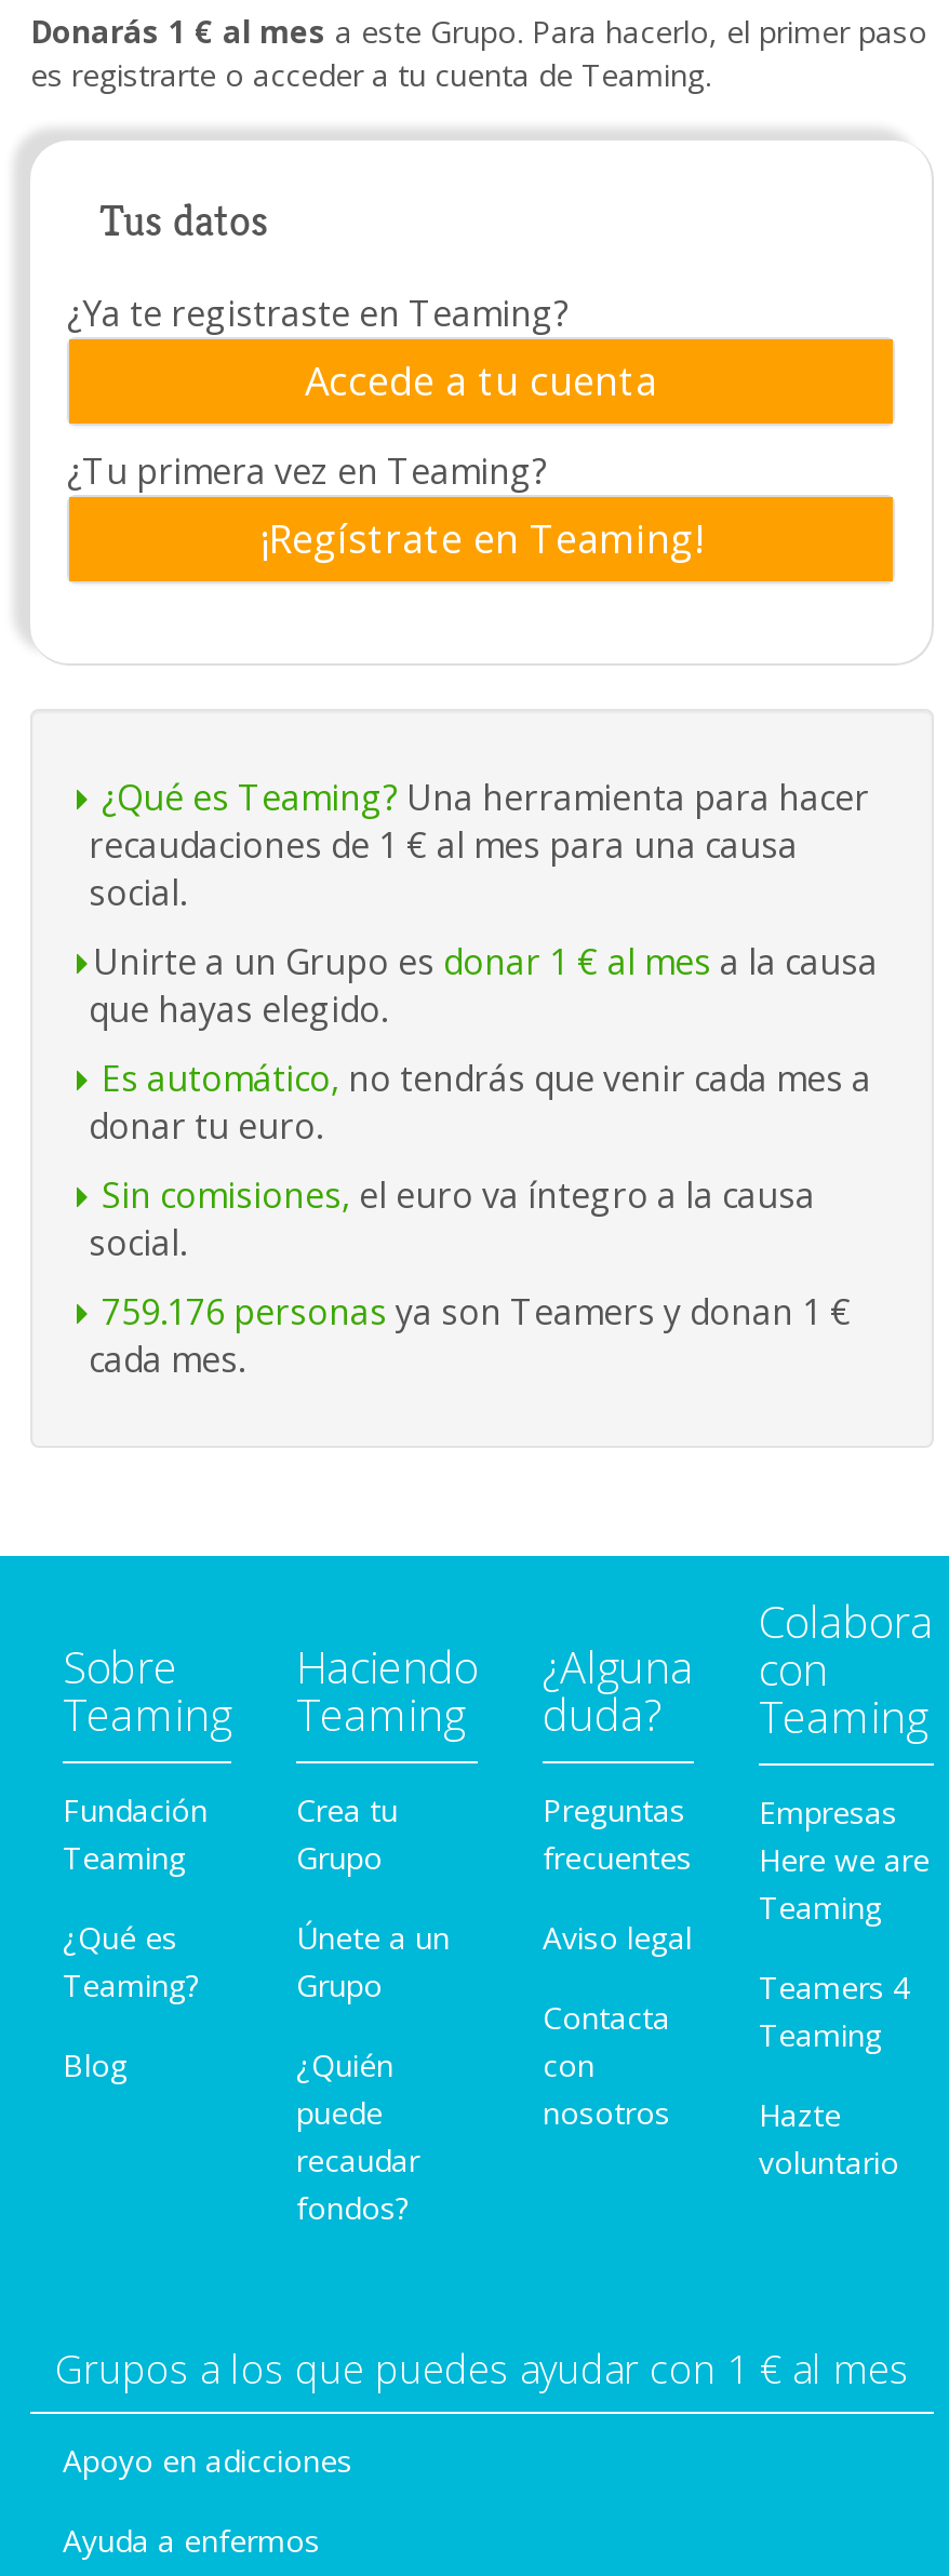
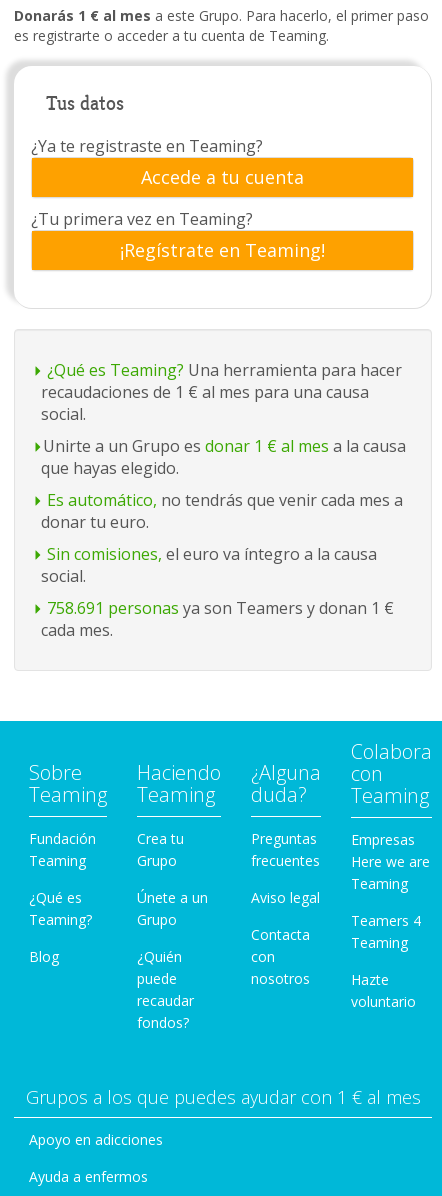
[93,1288,852,1336] 759.176 personas ya son Teamers y donan 1 € -> [43,597,394,619] 758.691 personas ya son Teamers y donan 1 €

